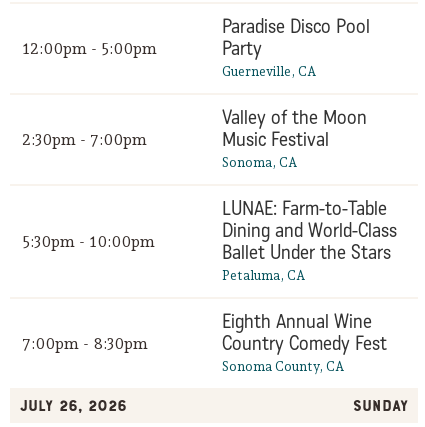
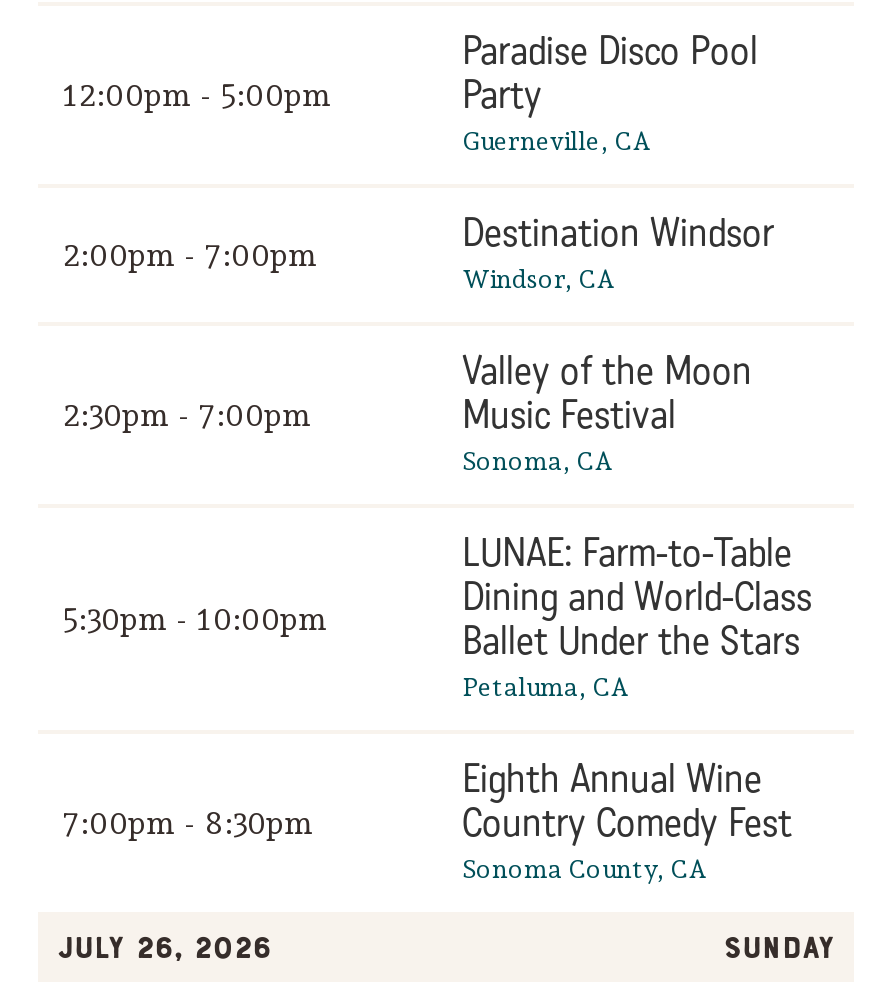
none -> [62,210,774,294] 2:00pm - 7:00pm | Destination Windsor | Windsor, CA

